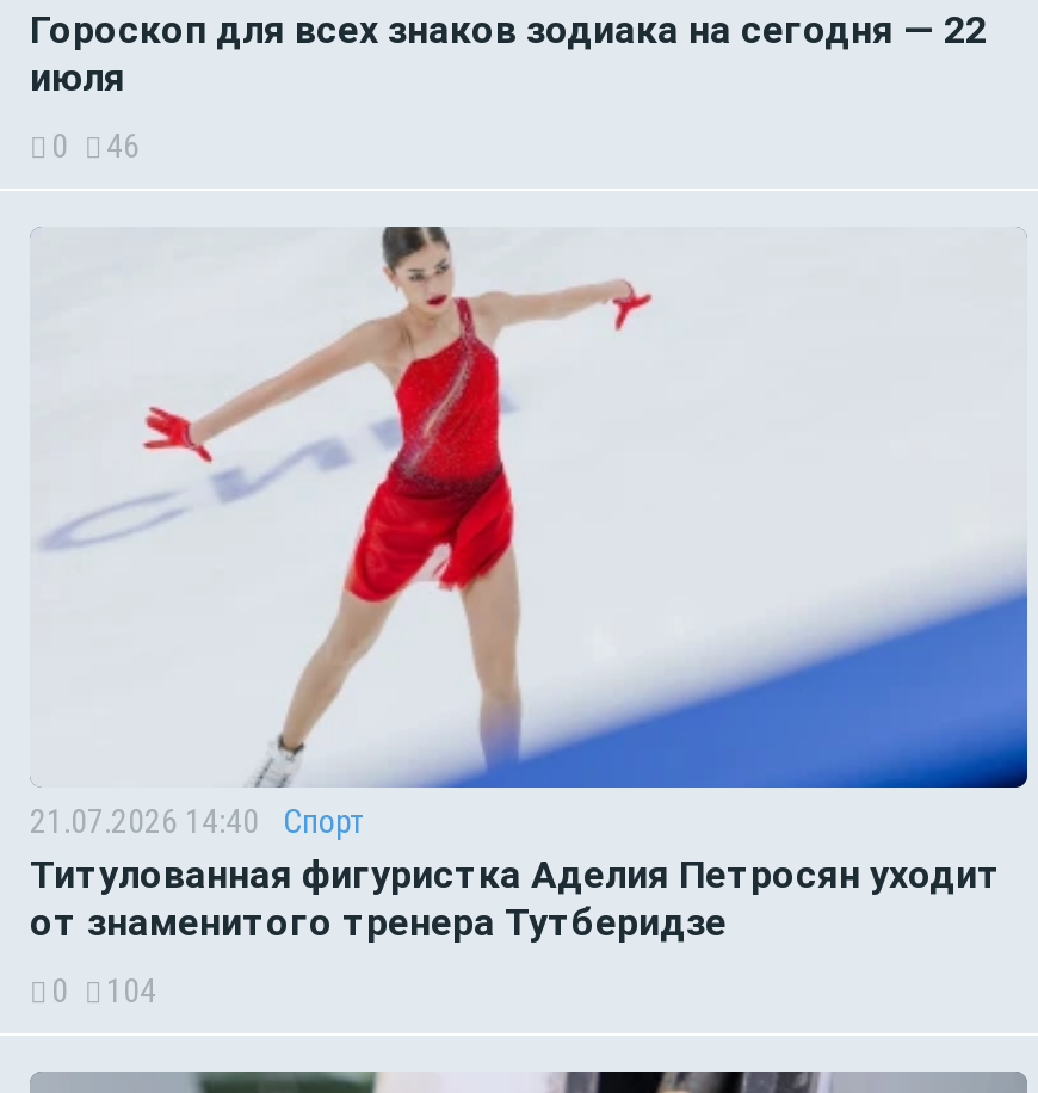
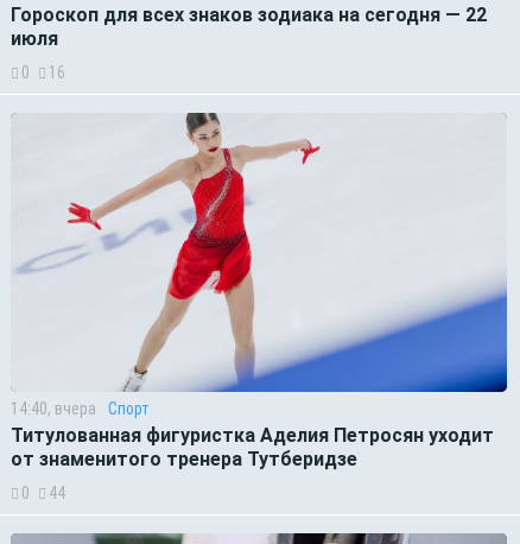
[51,126,140,164] 0 46 -> [21,63,65,82] 0 16
[30,801,366,840] 21.07.2026 14:40 Спорт -> [11,399,150,418] 14:40, вчера Спорт
[51,971,156,1009] 0 104 -> [21,483,65,502] 0 44

